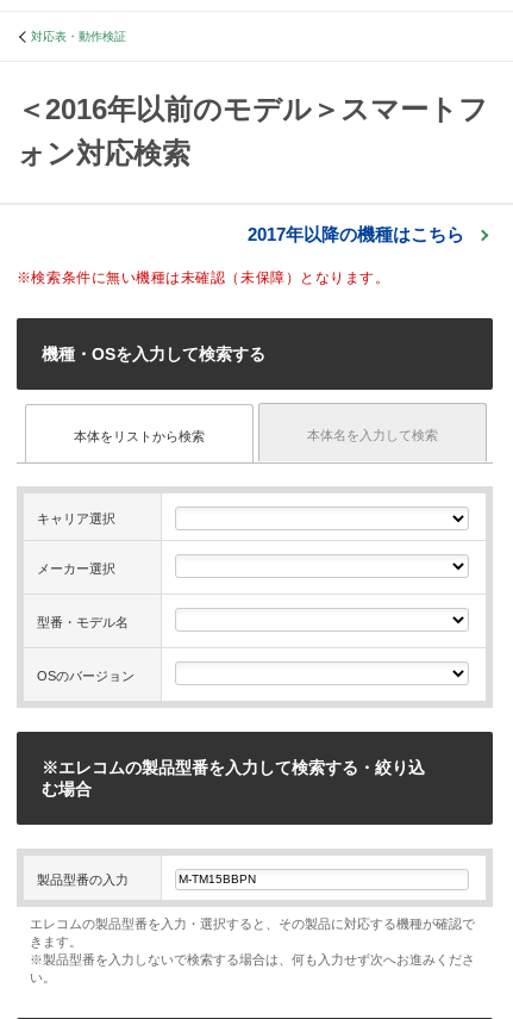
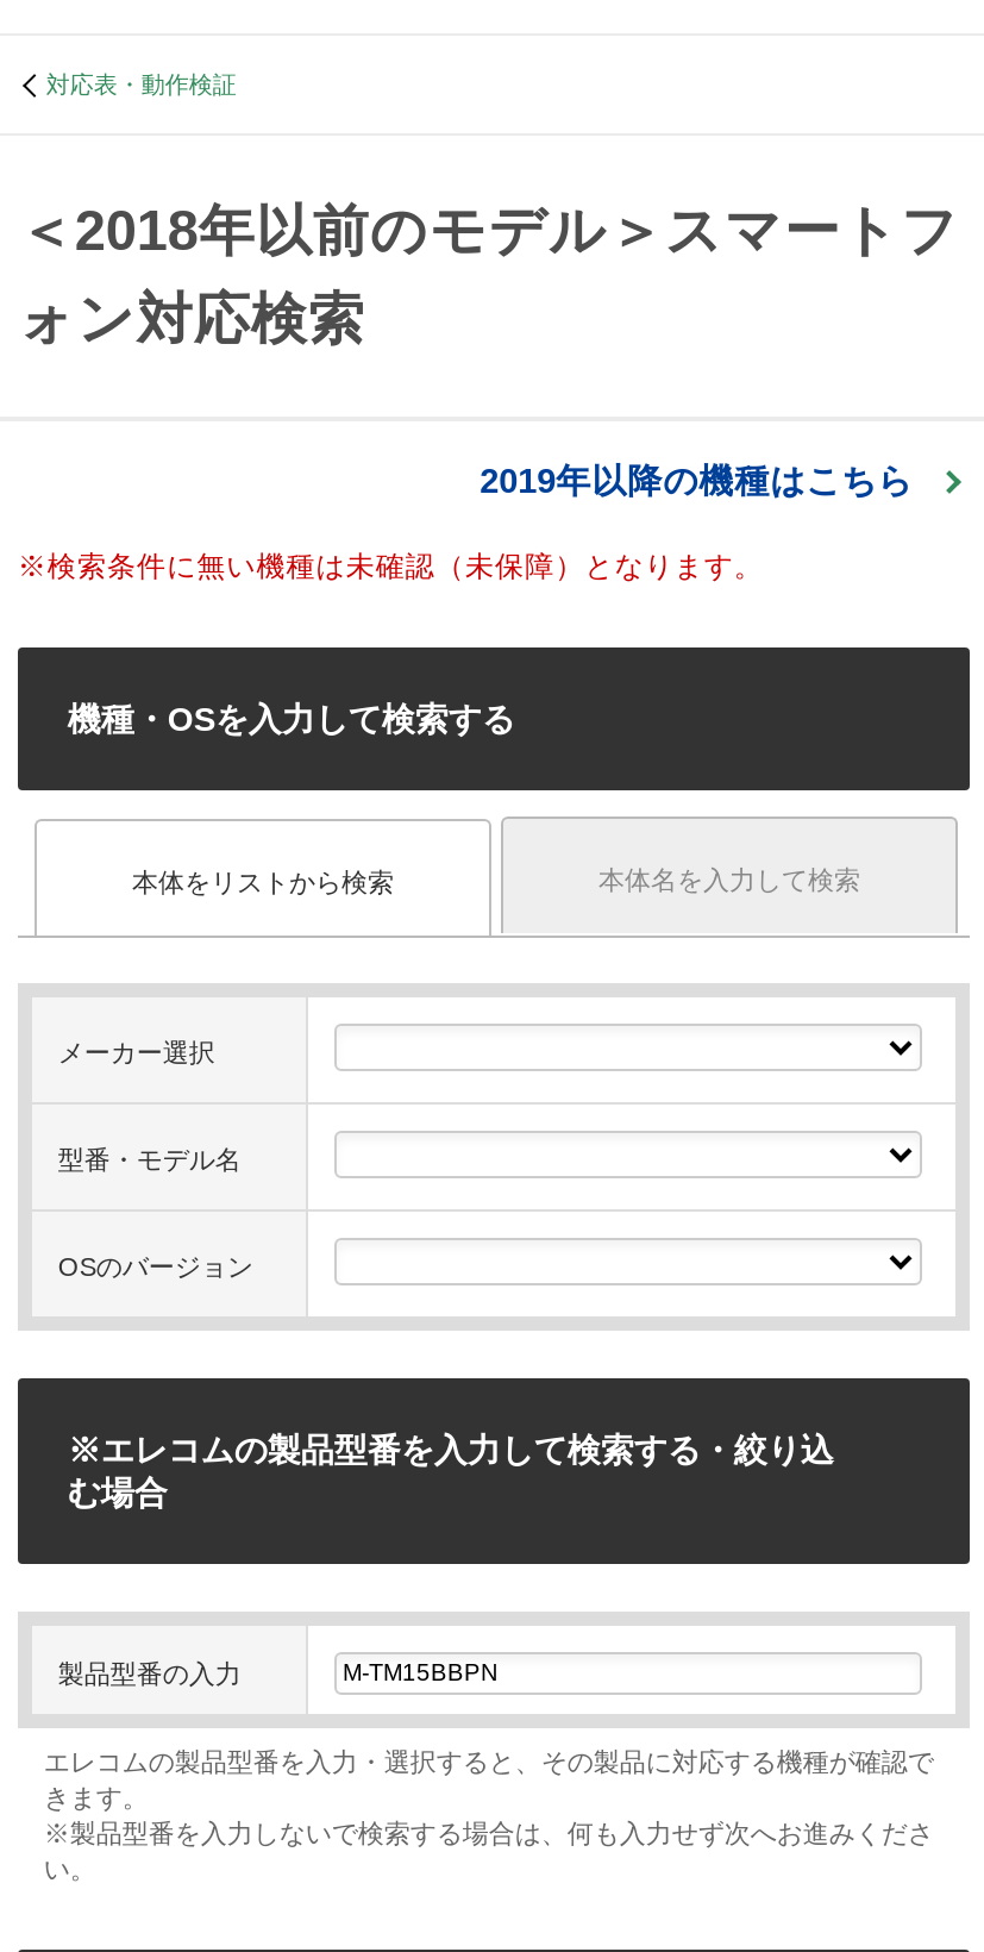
[17,94,488,125] ＜2016年以前のモデル＞スマートフ -> [18,200,960,262] ＜2018年以前のモデル＞スマートフ
[248,225,469,244] 2017年以降の機種はこちら -> [480,462,922,500] 2019年以降の機種はこちら
[37,512,115,526] キャリア選択 -> none

